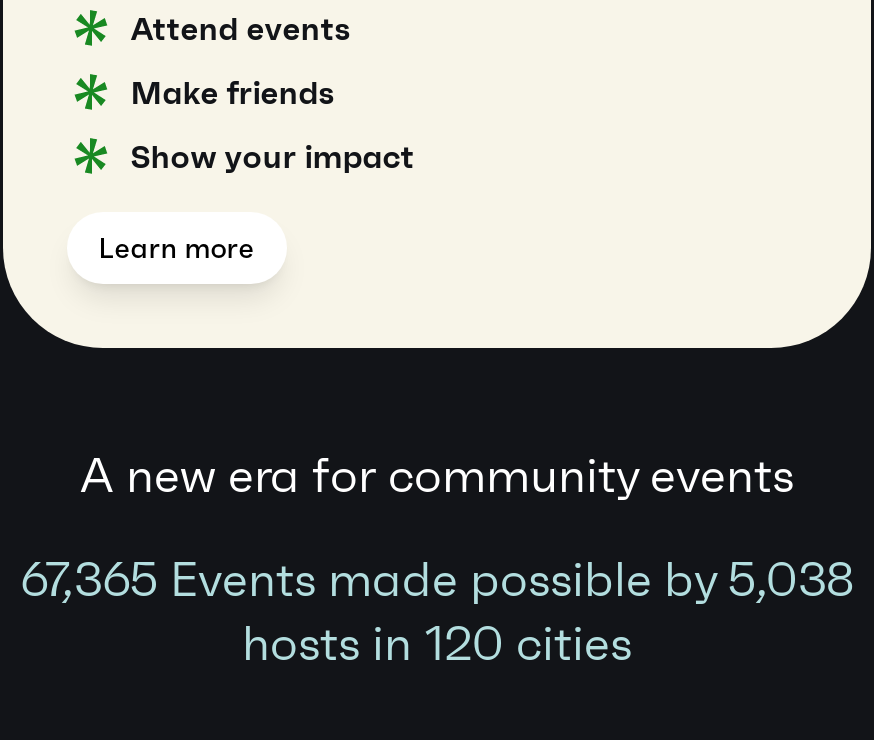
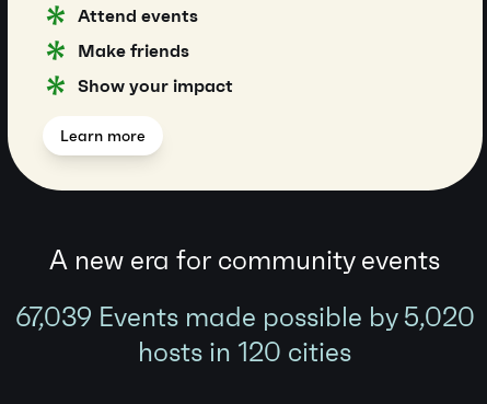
[20,550,854,608] 67,365 Events made possible by 5,038 -> [15,301,475,333] 67,039 Events made possible by 5,020

